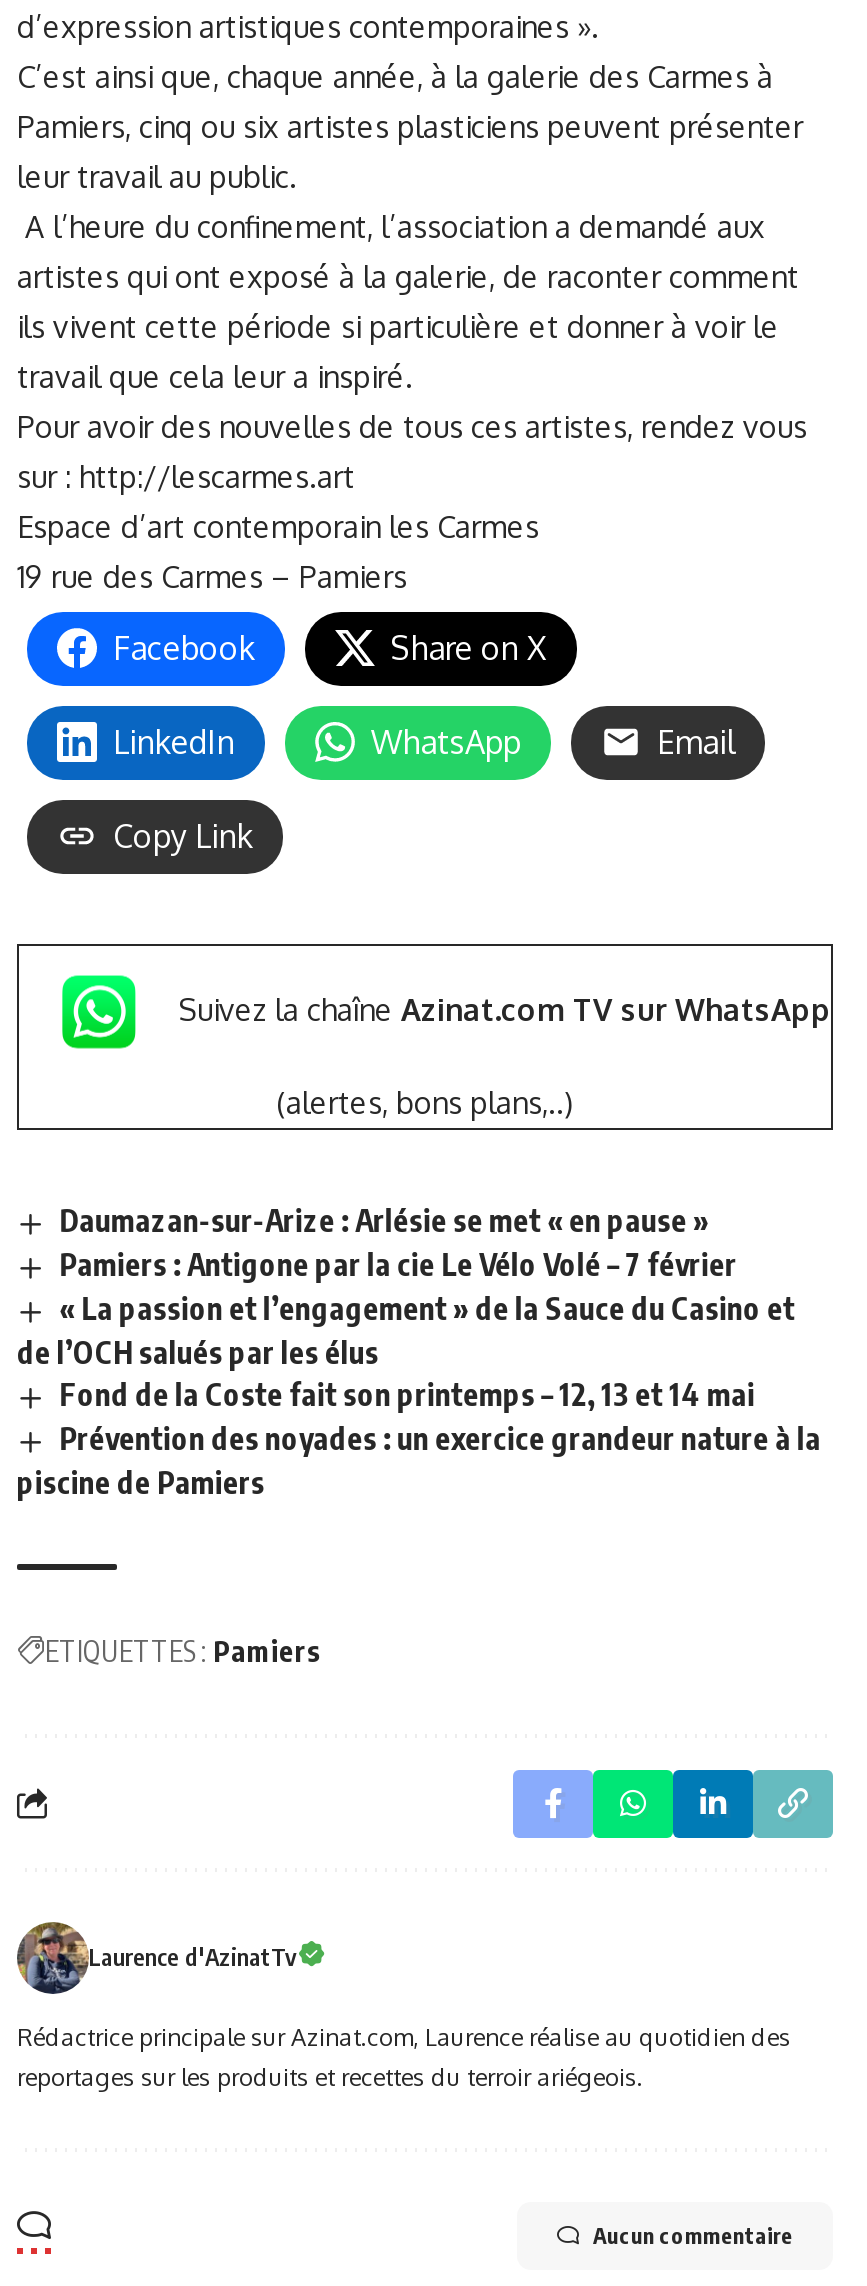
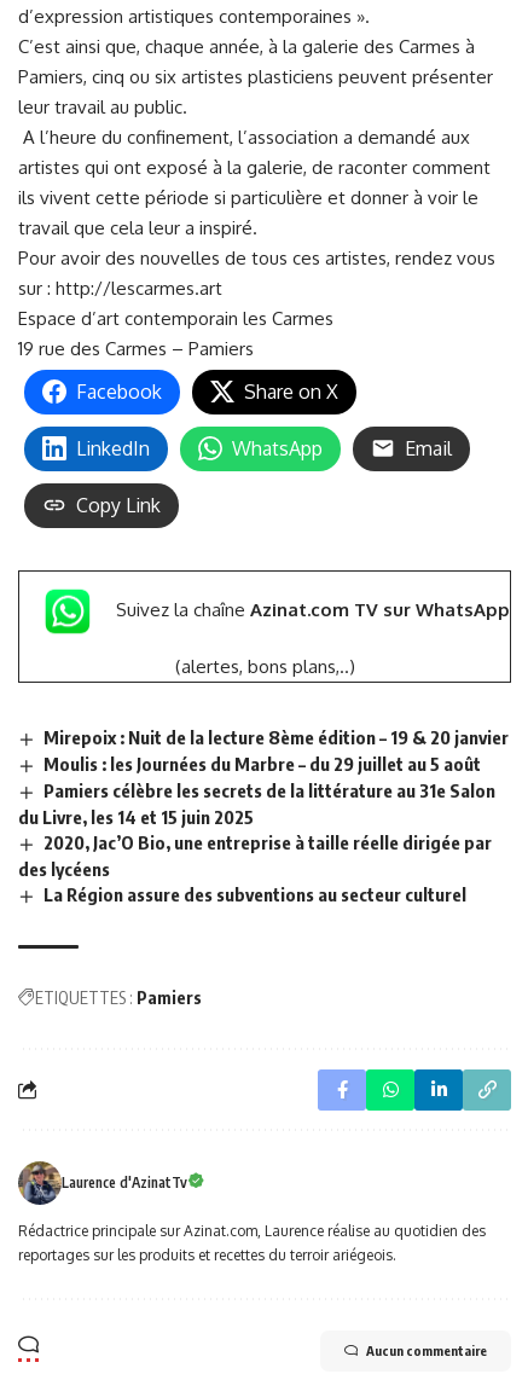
[17,1203,821,1500] Daumazan-sur-Arize : Arlésie se met « en pause » | Pamiers : Antigone par la cie Le Vélo Volé – 7 février | « La passion et l’engagement » de la Sauce du Casino et | de l’OCH salués par les élus | Fond de la Coste fait son printemps – 12, 13 et 14 mai | Prévention des noyades : un exercice grandeur nature à la | piscine de Pamiers -> [18,727,509,905] Mirepoix : Nuit de la lecture 8ème édition – 19 & 20 janvier | Moulis : les Journées du Marbre – du 29 juillet au 5 août | Pamiers célèbre les secrets de la littérature au 31e Salon | du Livre, les 14 et 15 juin 2025 | 2020, Jac’O Bio, une entreprise à taille réelle dirigée par | des lycéens | La Région assure des subventions au secteur culturel

